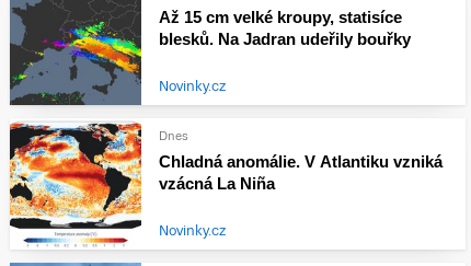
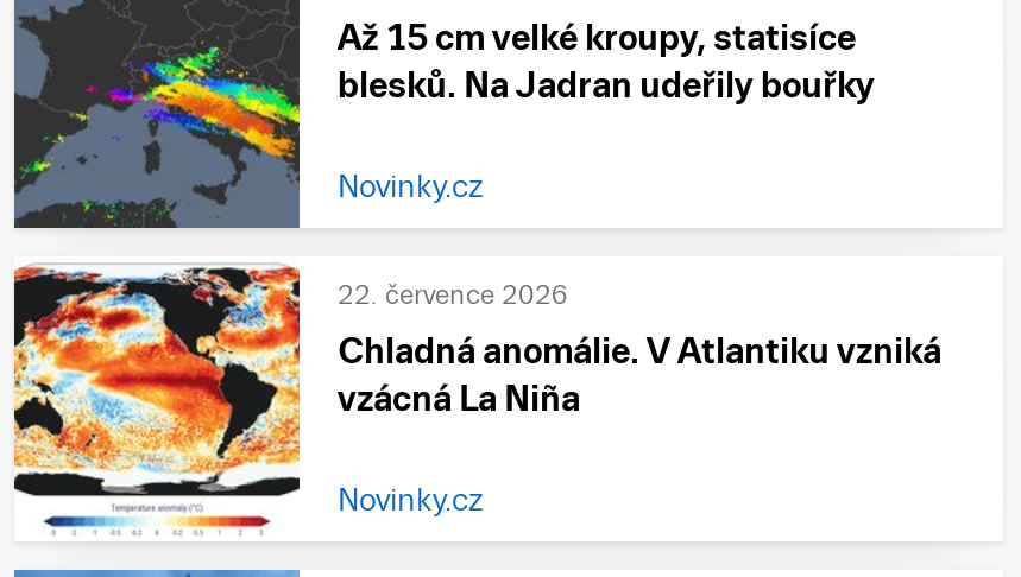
[159,129,188,142] Dnes -> [338,280,568,309] 22. července 2026

